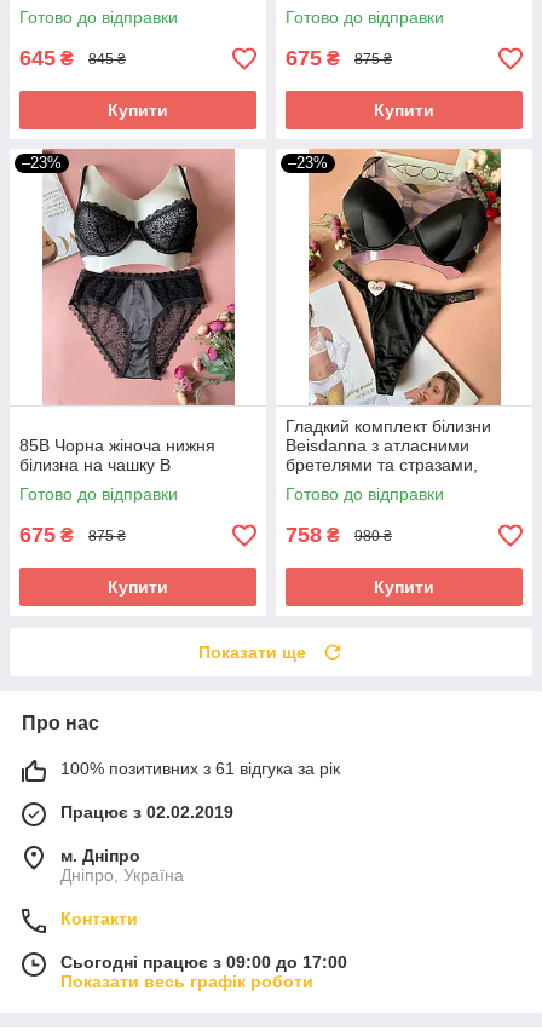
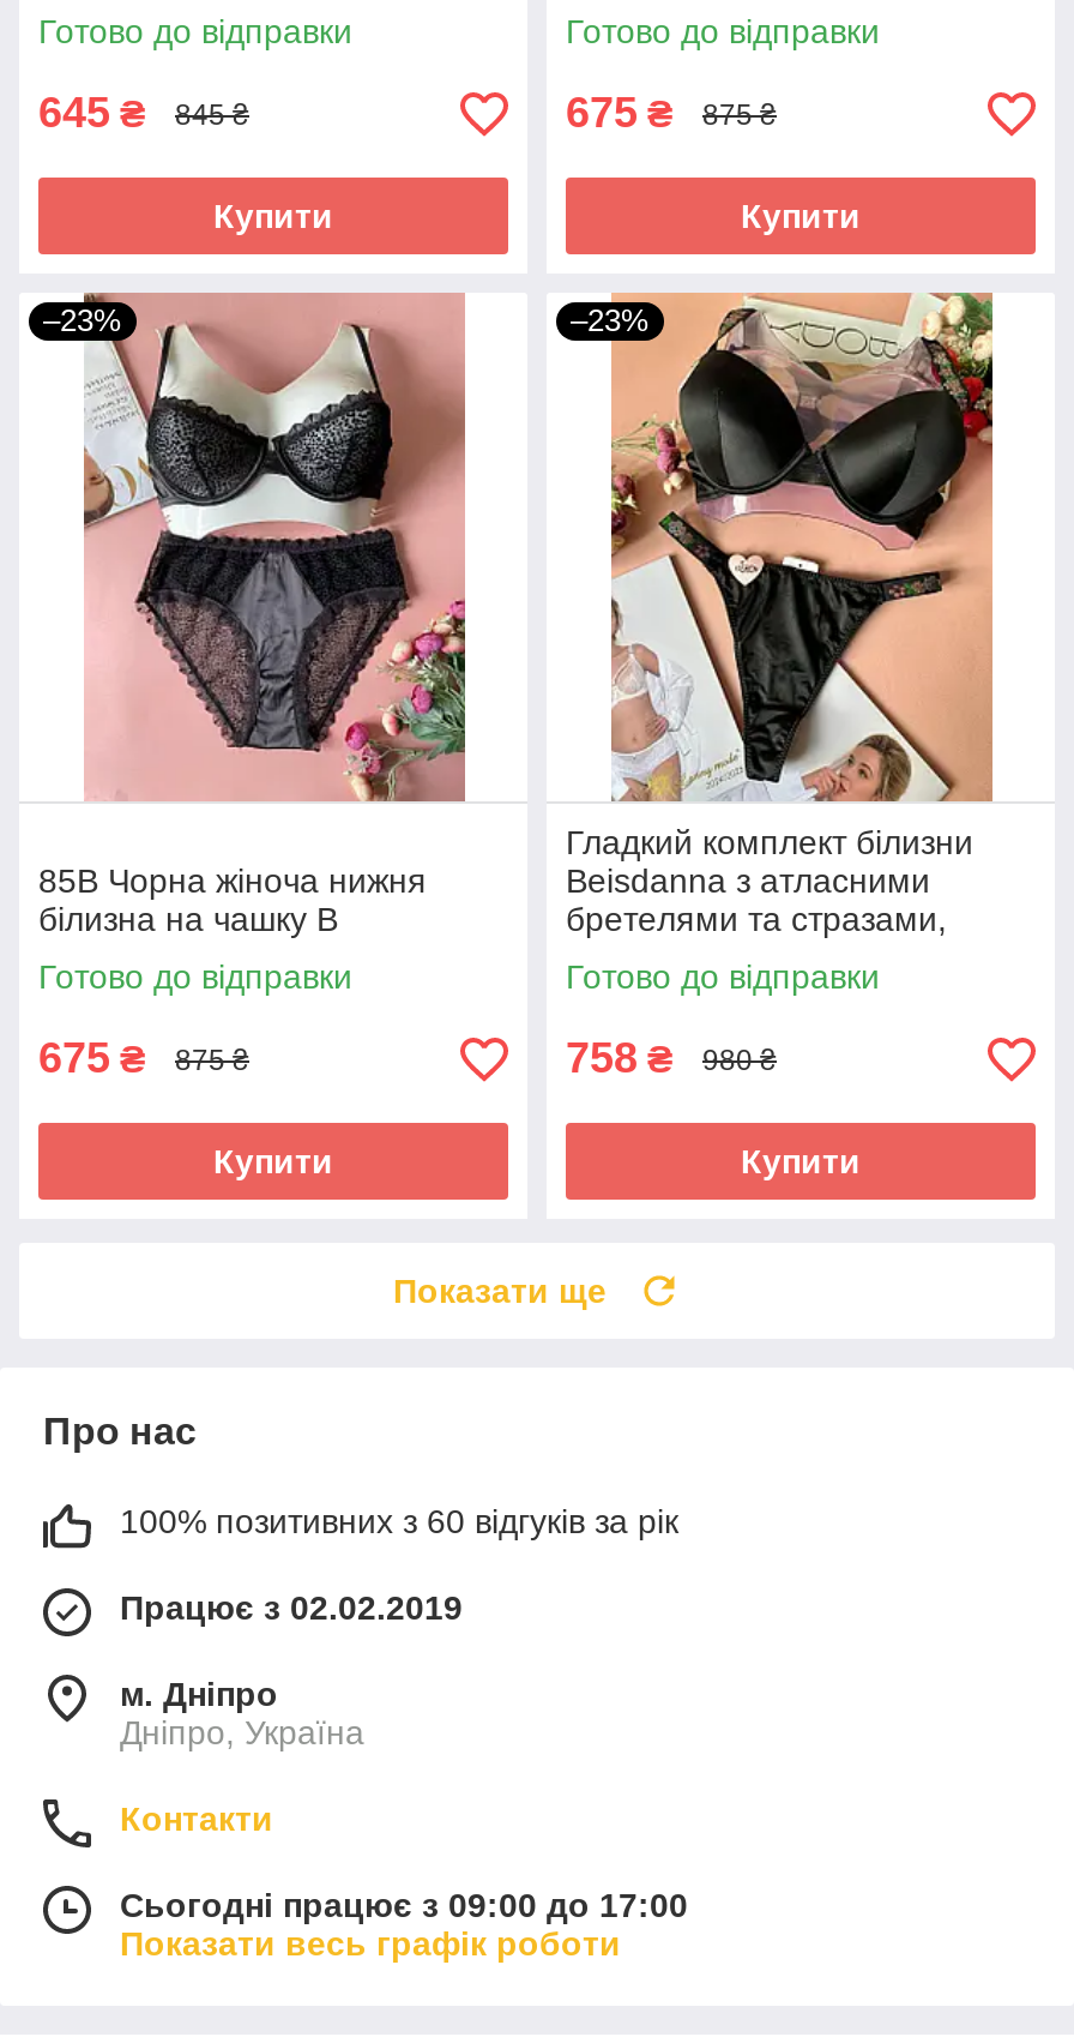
[60,759,340,778] 100% позитивних з 61 відгука за рік -> [120,1502,678,1540] 100% позитивних з 60 відгуків за рік

